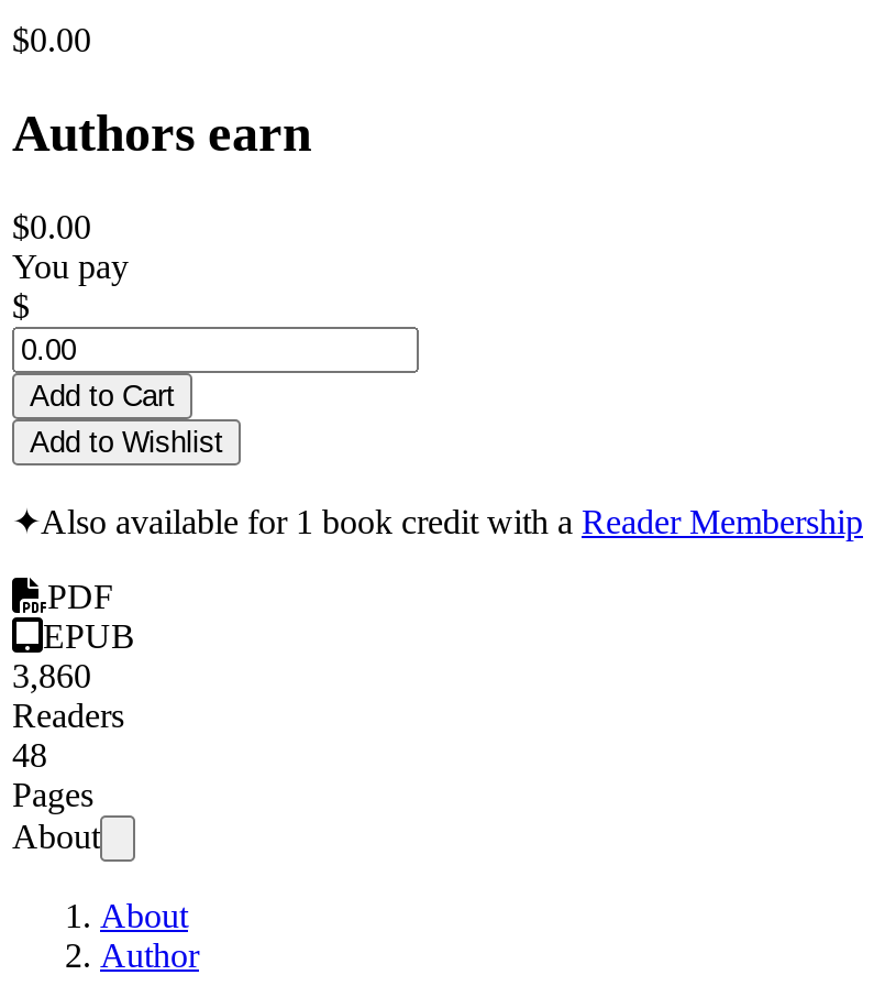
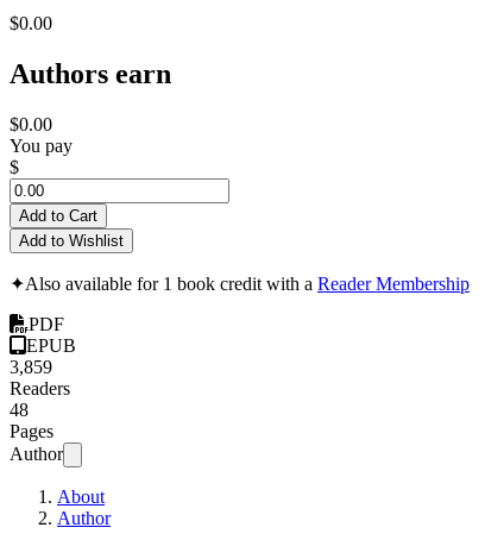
[12,657,91,694] 3,860 -> [10,357,52,377] 3,859
[12,817,100,855] About -> [10,443,63,464] Author

